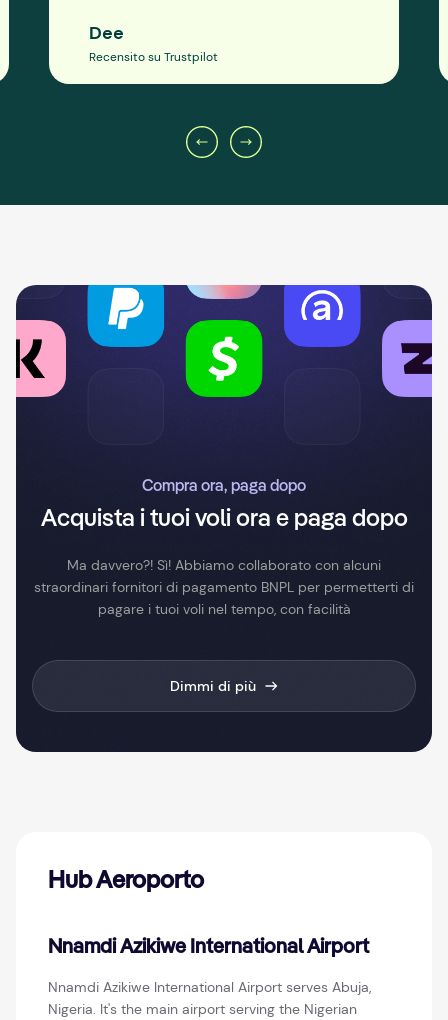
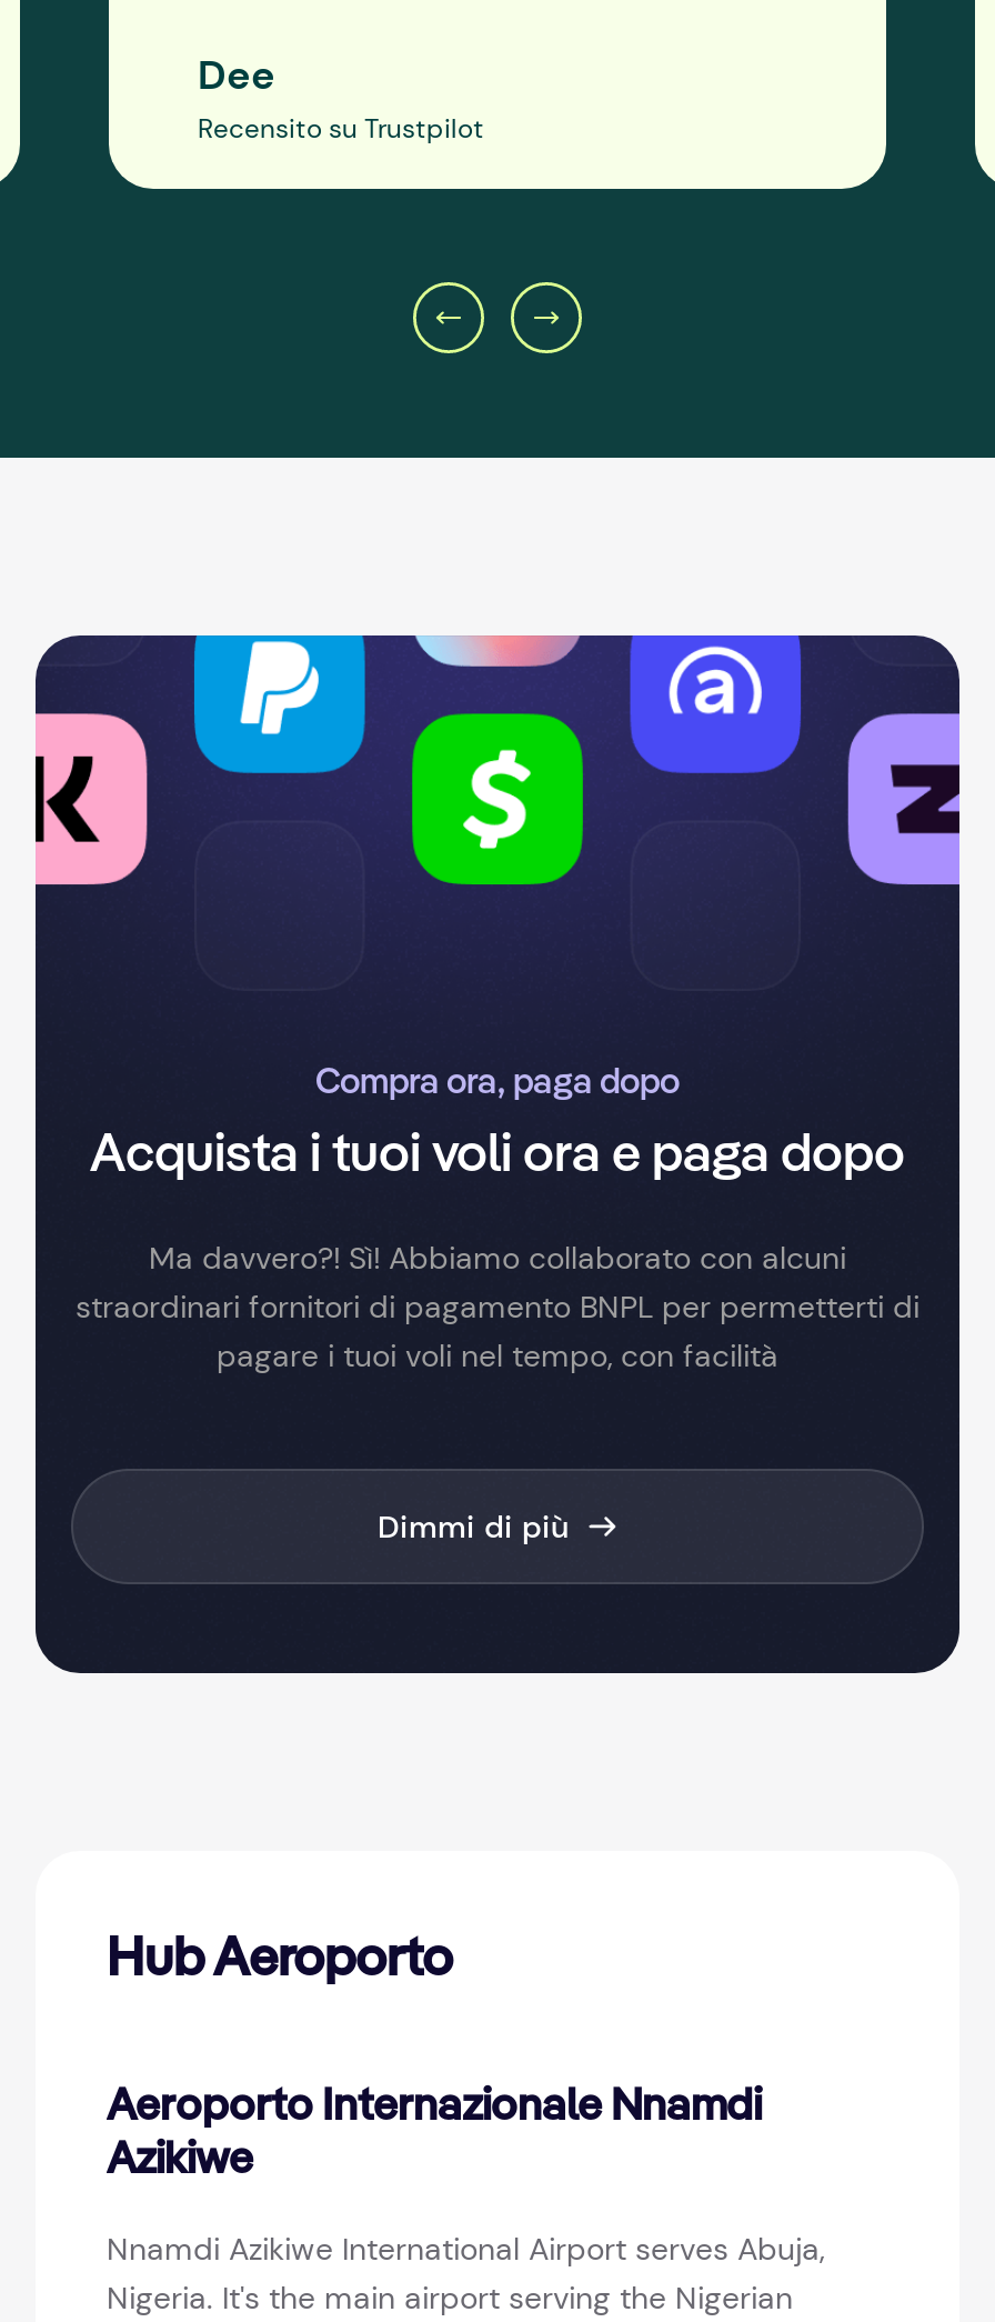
[48,937,369,957] Nnamdi Azikiwe International Airport -> [107,2085,762,2183] Aeroporto Internazionale Nnamdi | Azikiwe

